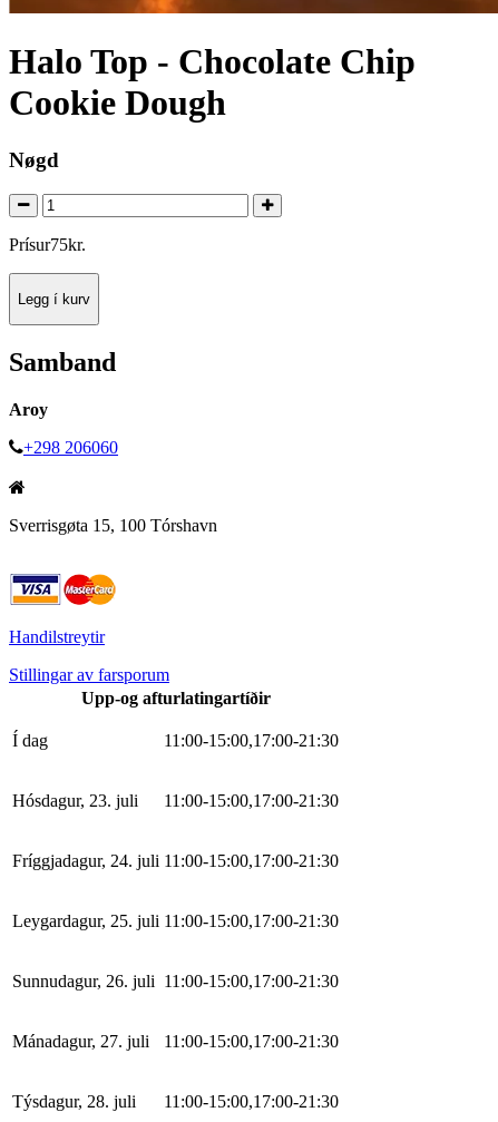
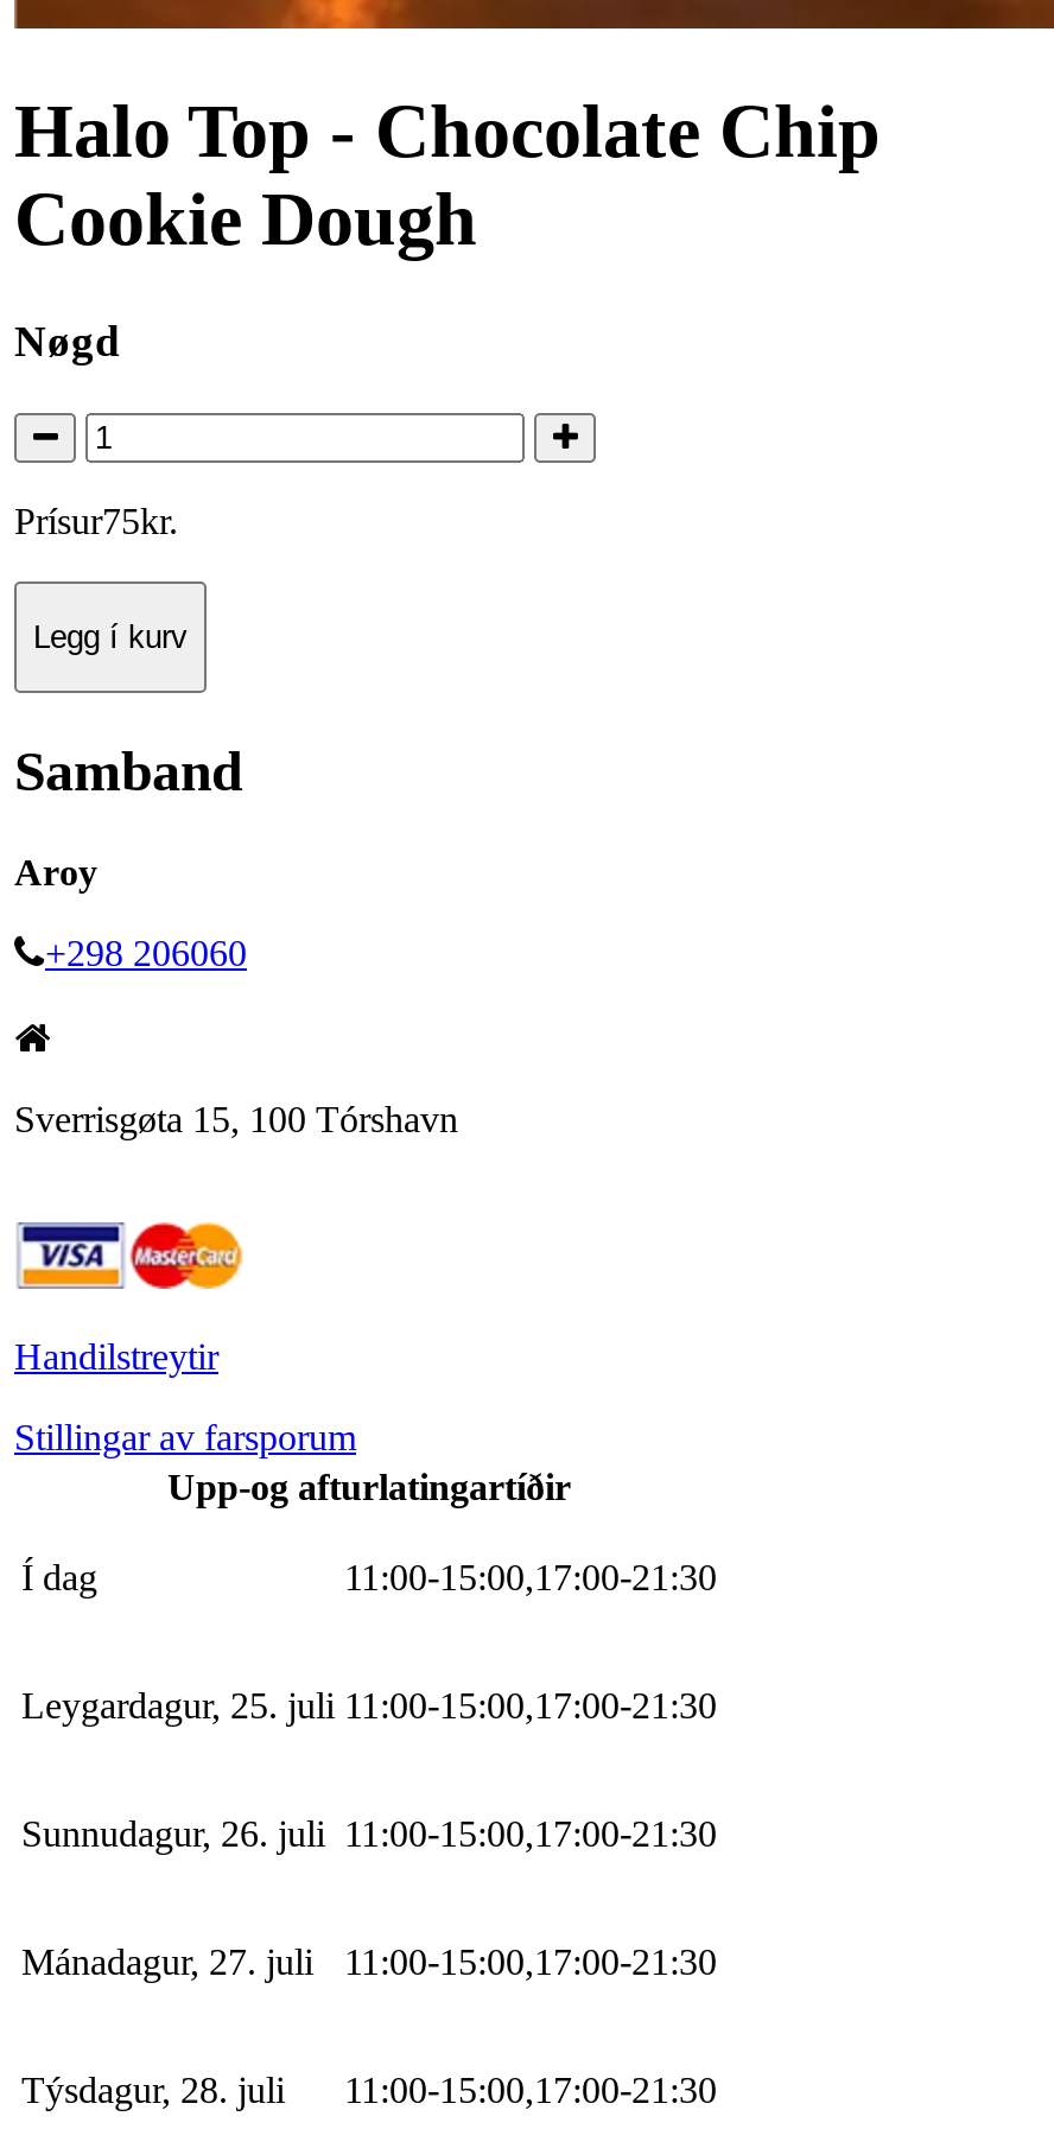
[12,791,339,870] Hósdagur, 23. juli | 11: 00-15:00,17:00-21: 30 | Fríggjadagur, 24. juli 11:00-15:00, 17:00-21:30 -> none

